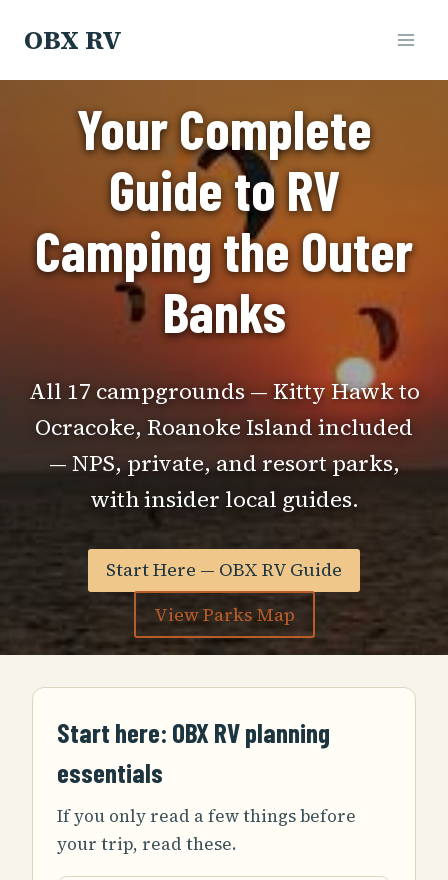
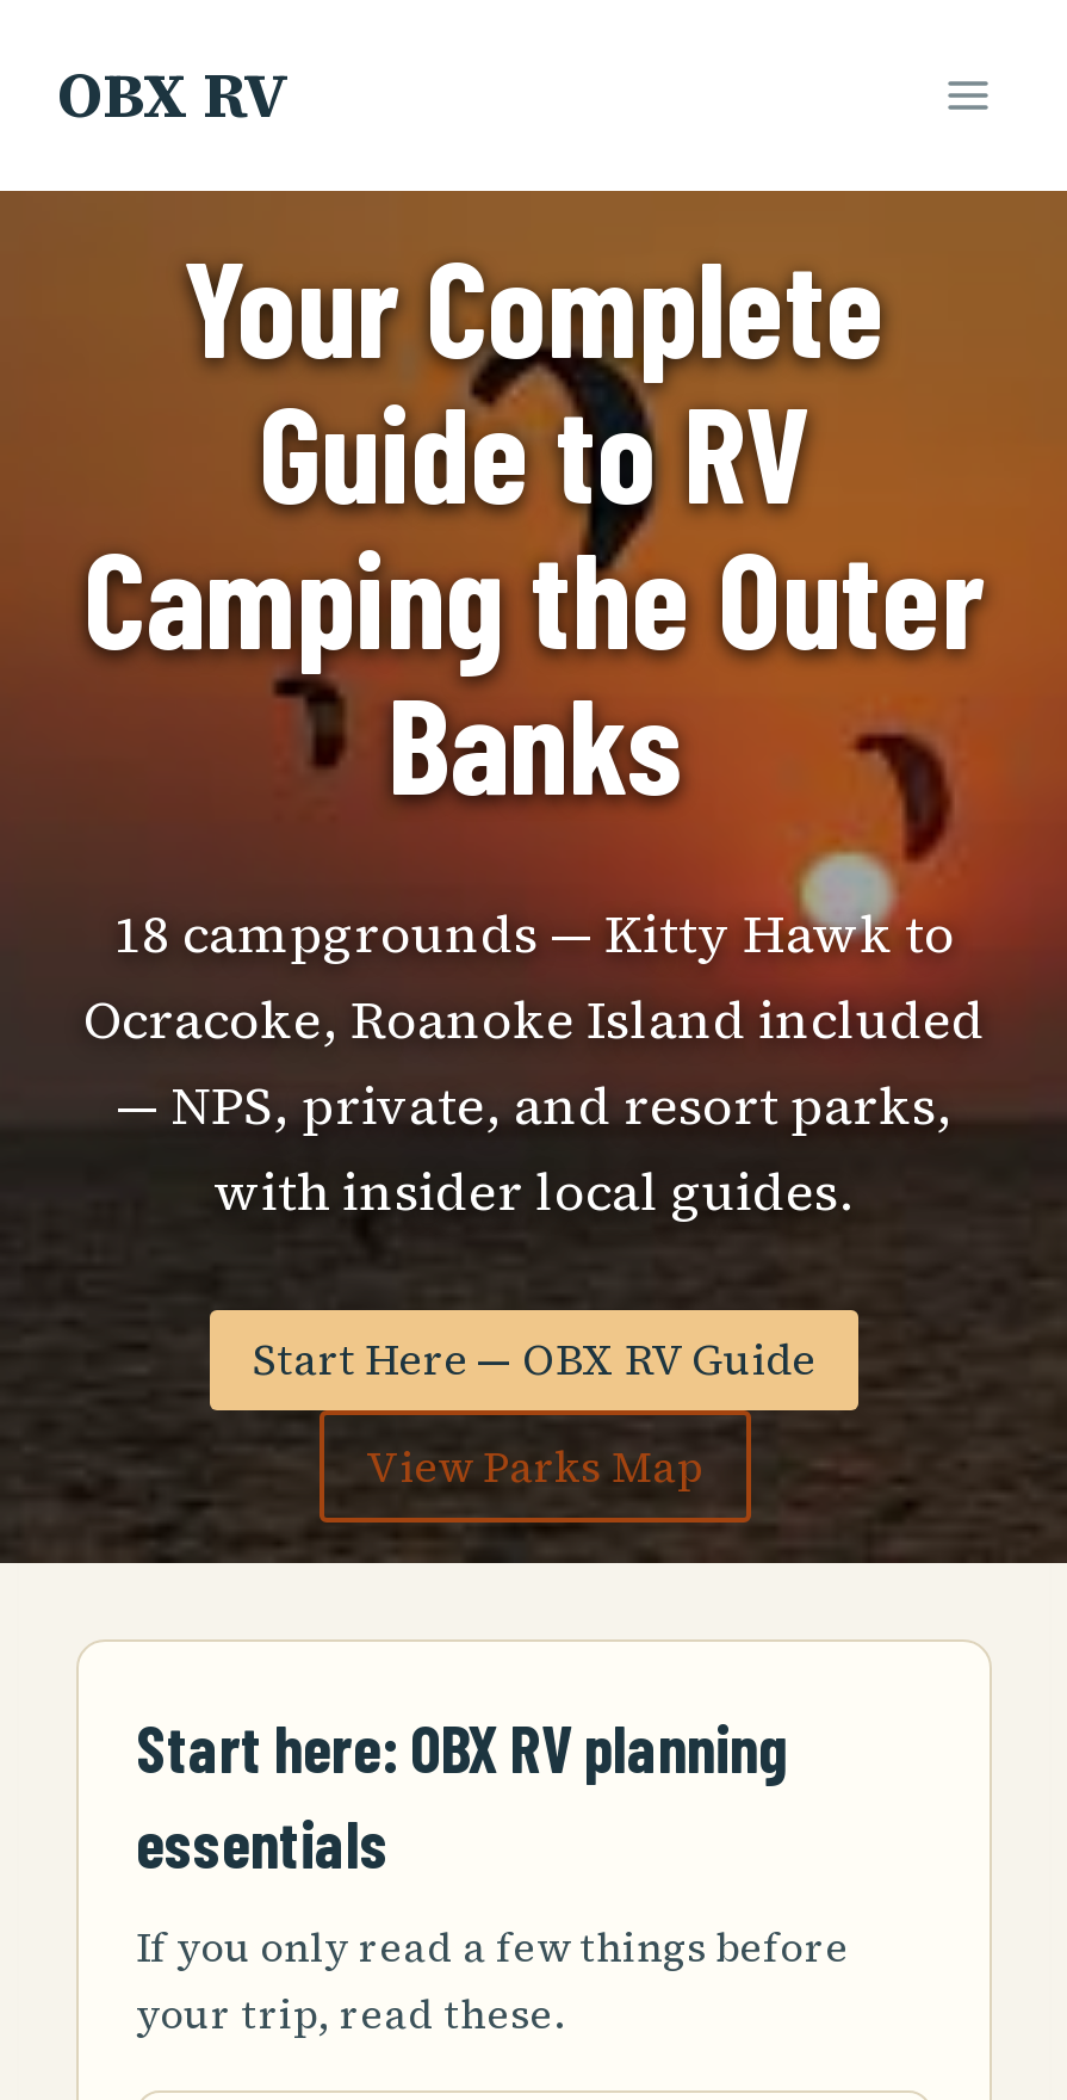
[28,376,419,406] All 17 campgrounds — Kitty Hawk to -> [113,897,955,969] 18 campgrounds — Kitty Hawk to

